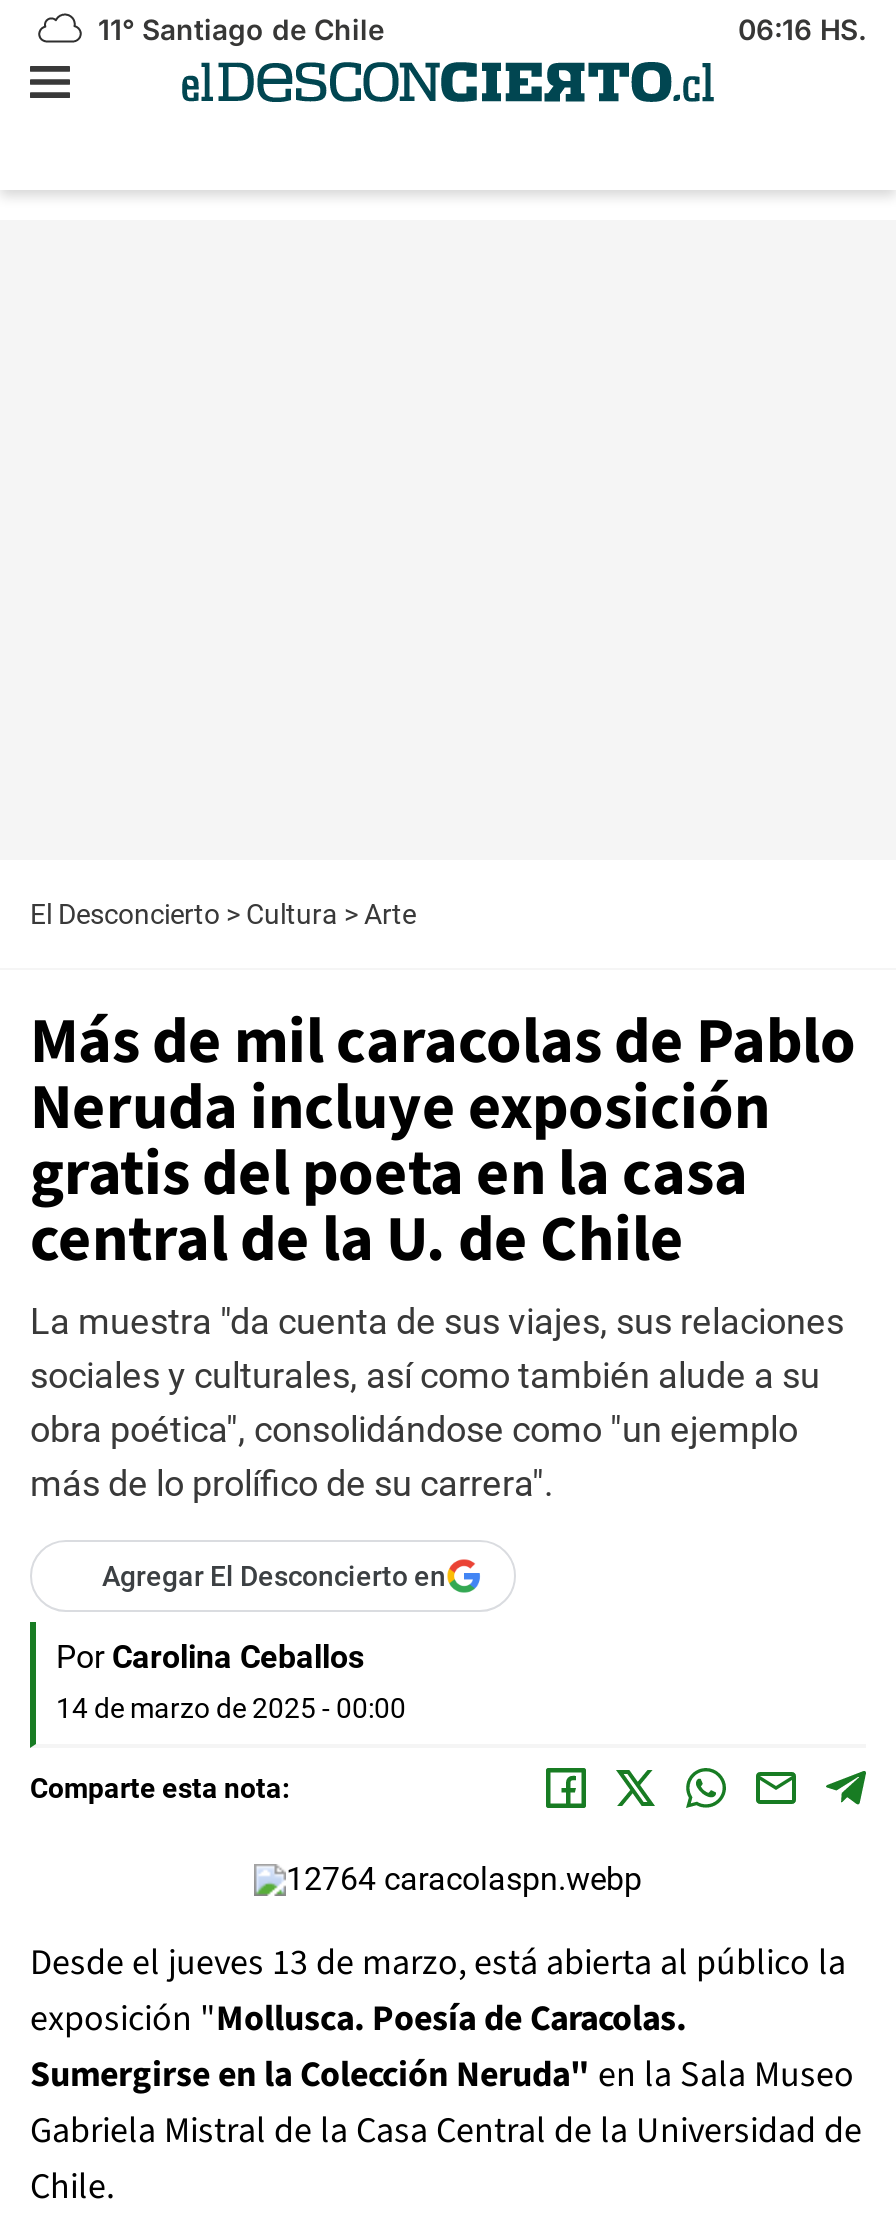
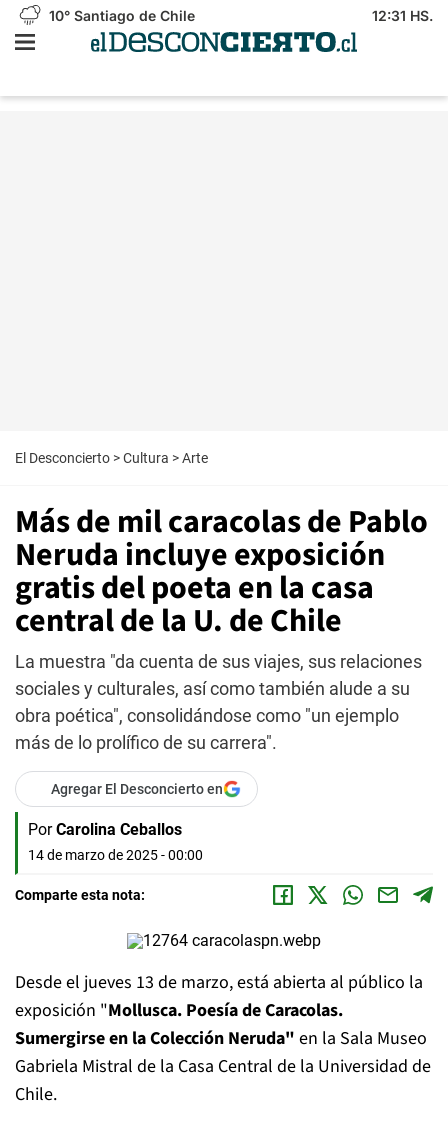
[90,12,384,46] 11° Santiago de Chile -> [45,7,195,24] 10° Santiago de Chile
[738,12,866,46] 06:16 HS. -> [372,7,433,24] 12:31 HS.

